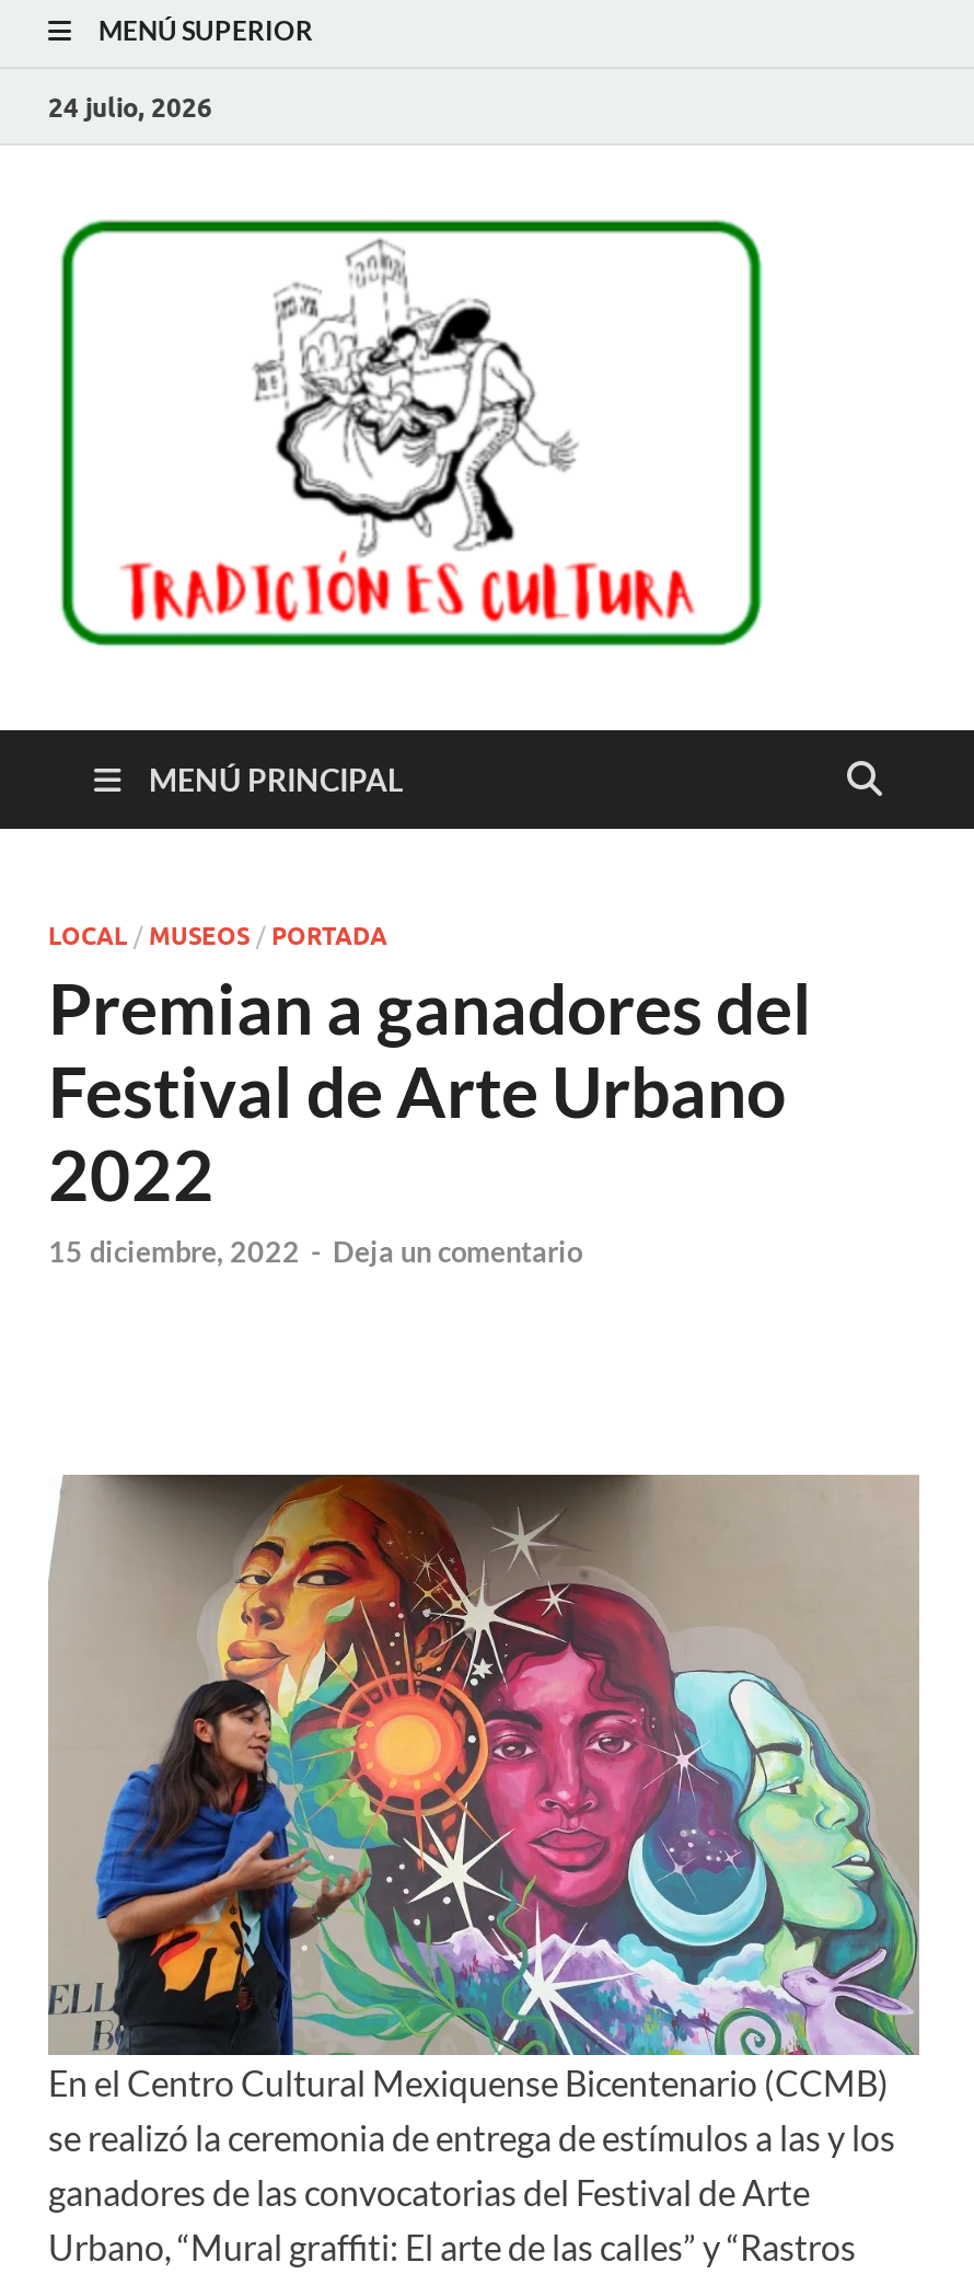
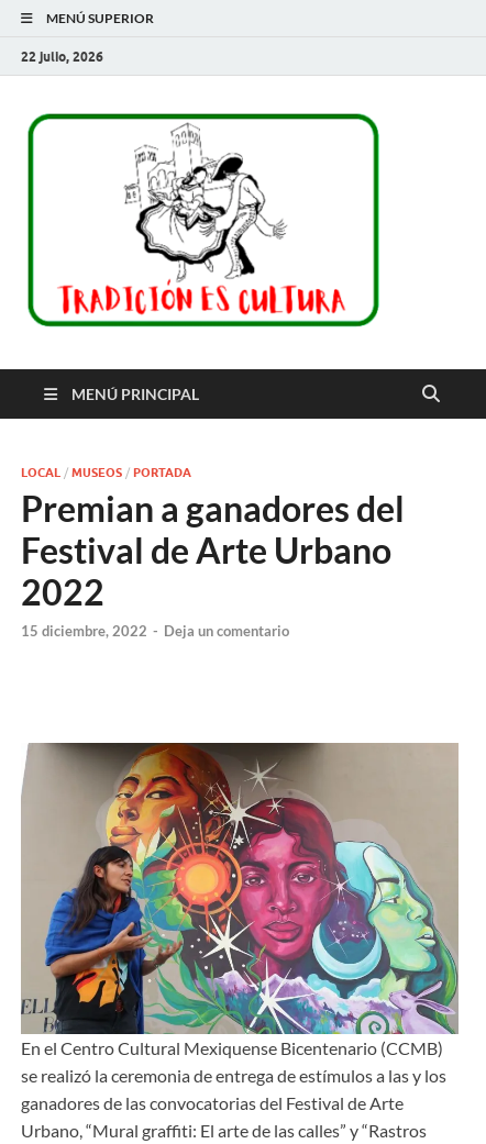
[48,90,212,123] 24 julio, 2026 -> [21,48,103,64] 22 julio, 2026

